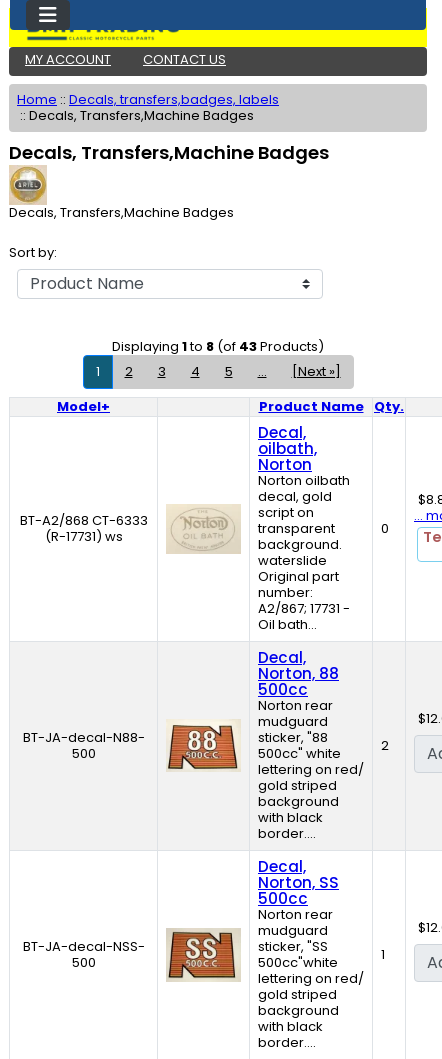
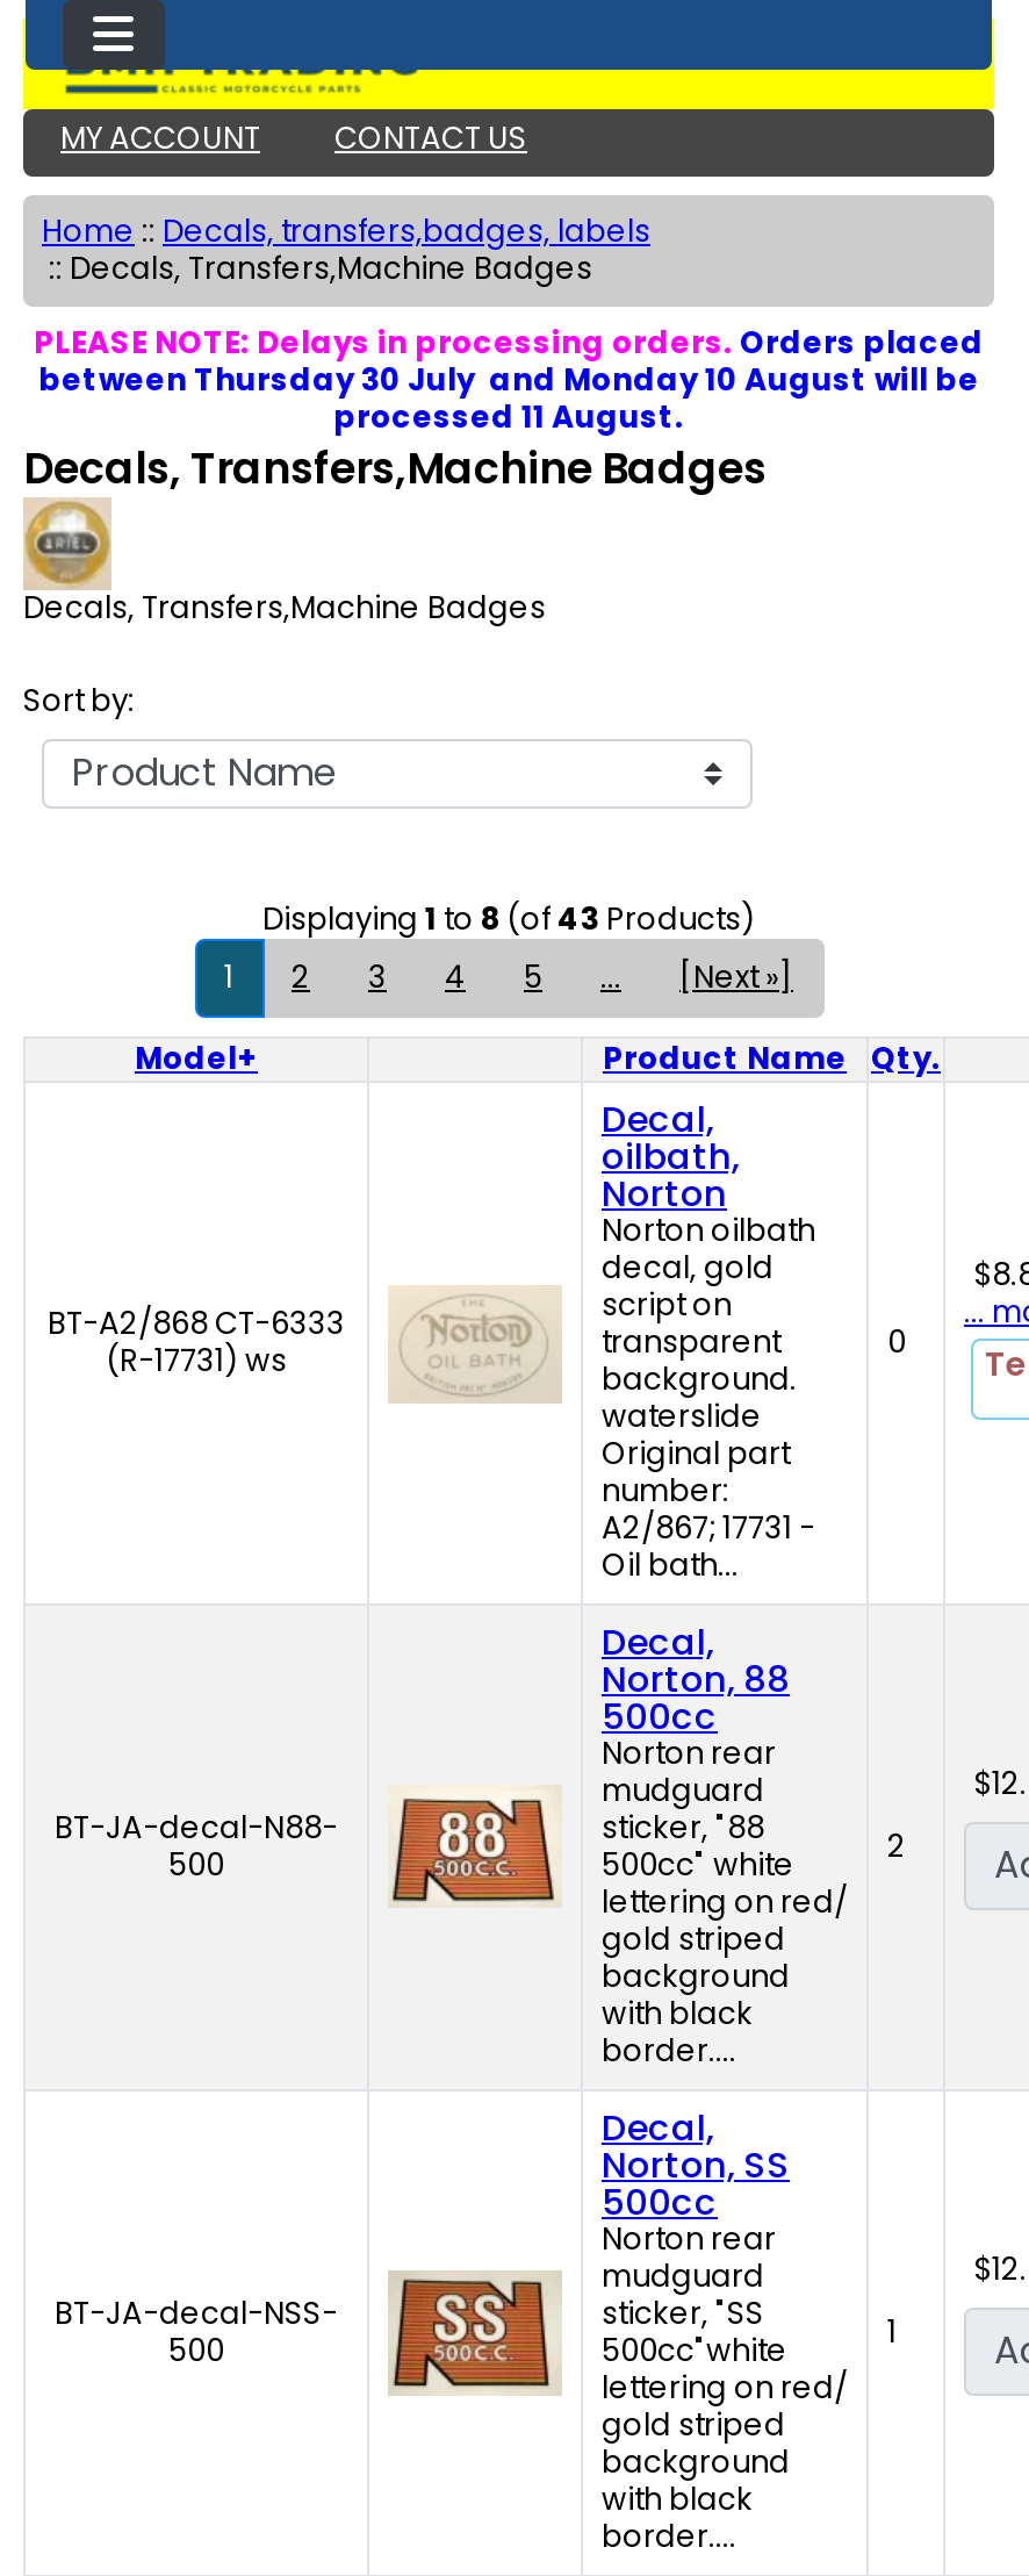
none -> [34,321,984,439] PLEASE NOTE: Delays in processing orders. Orders placed | between Thursday 30 July and Monday 10 August will be | processed 11 August.

